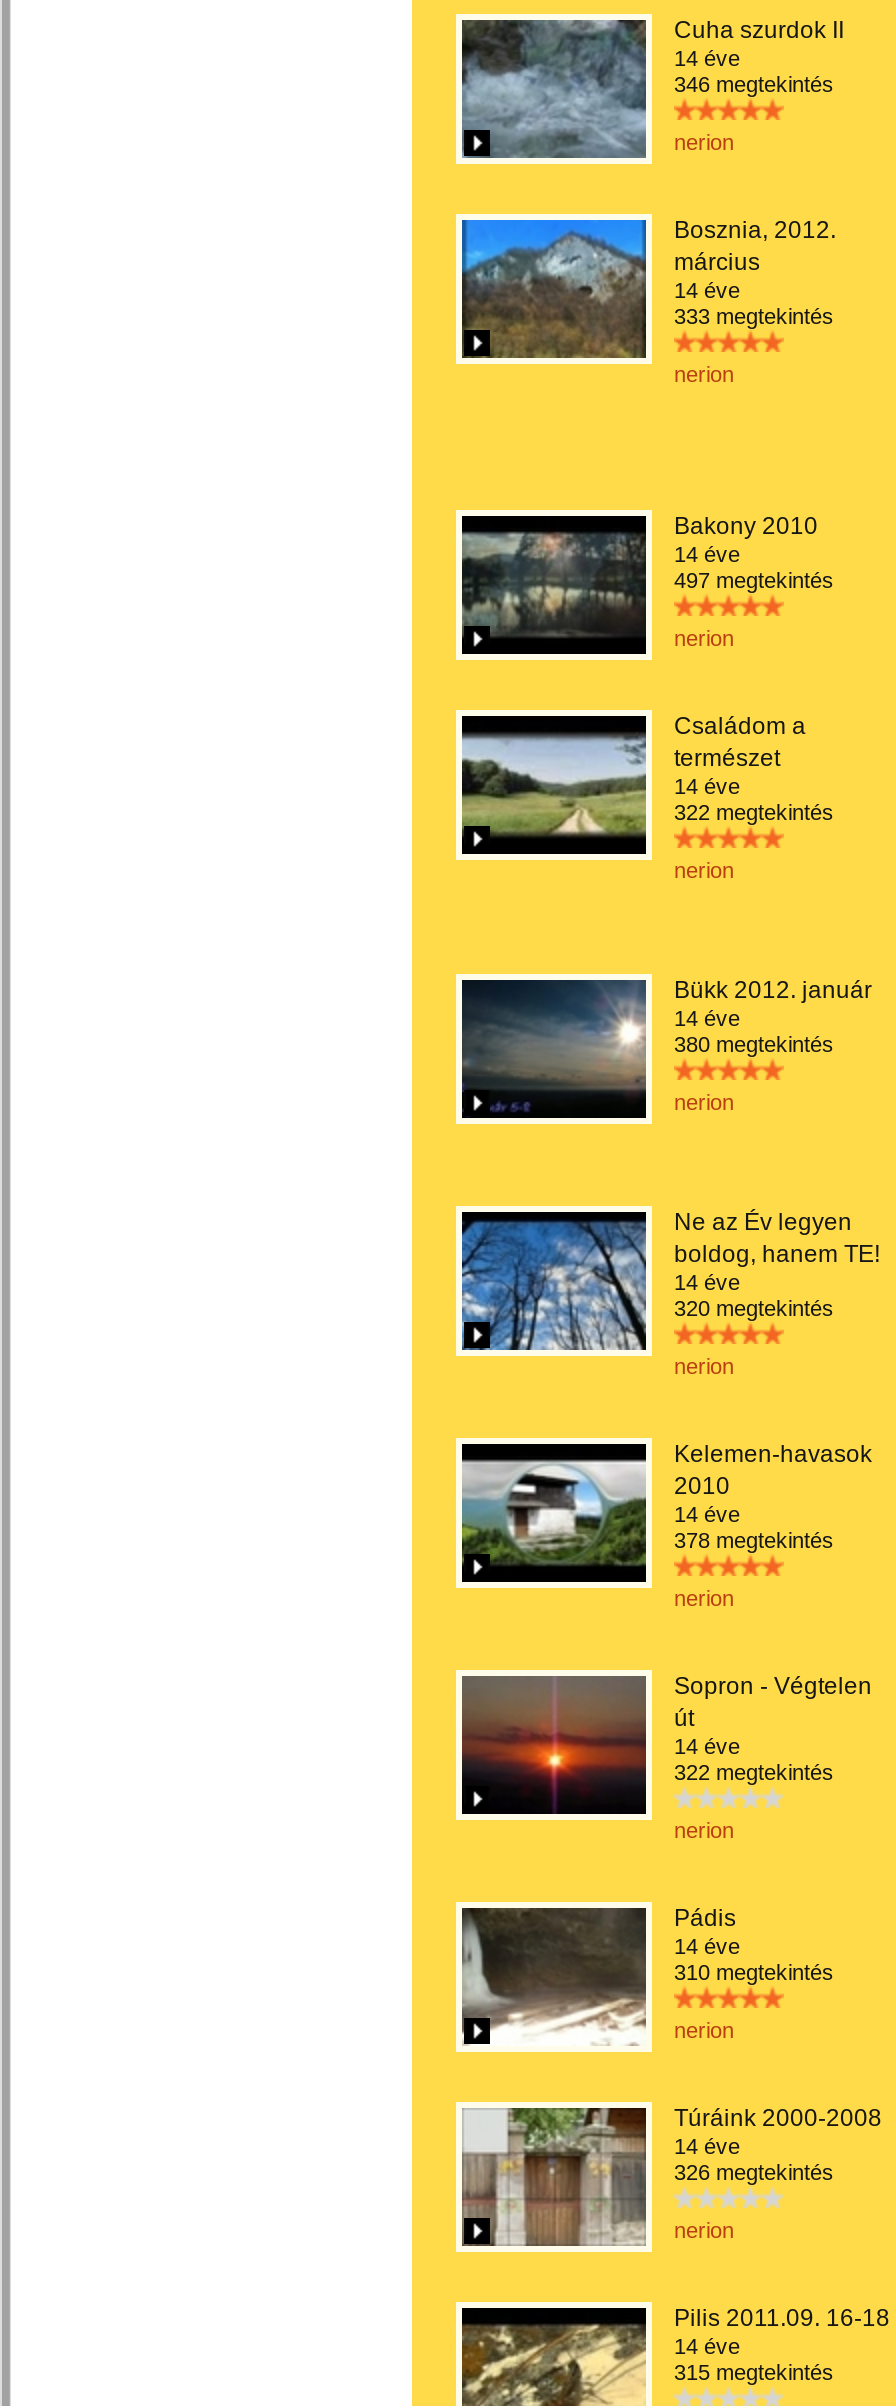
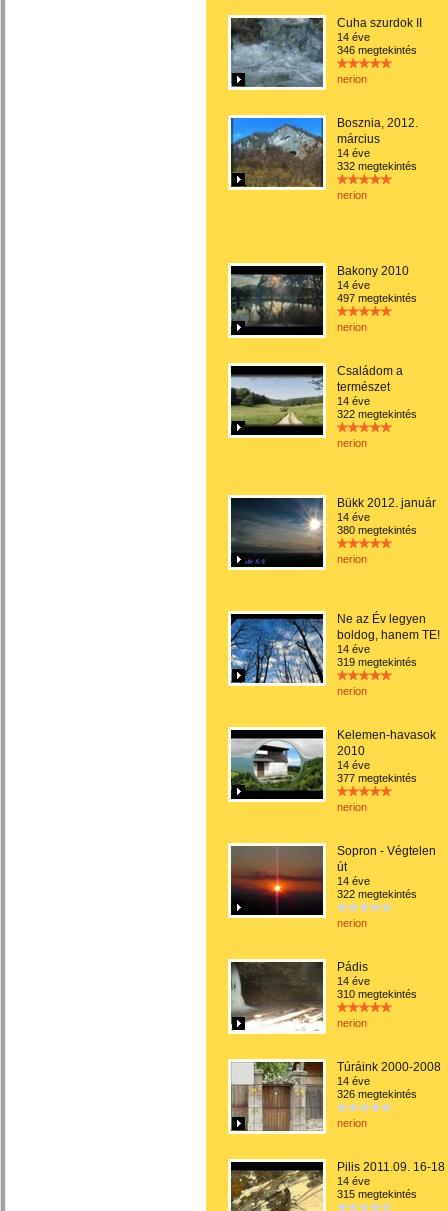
[674,304,834,328] 333 megtekintés -> [337,160,417,172] 332 megtekintés
[674,1296,834,1320] 320 megtekintés -> [337,656,417,668] 319 megtekintés
[674,1528,834,1552] 378 megtekintés -> [337,772,417,784] 377 megtekintés

